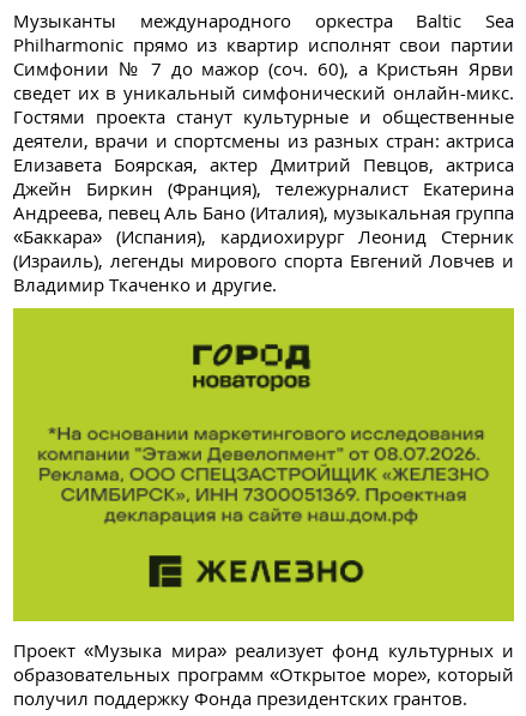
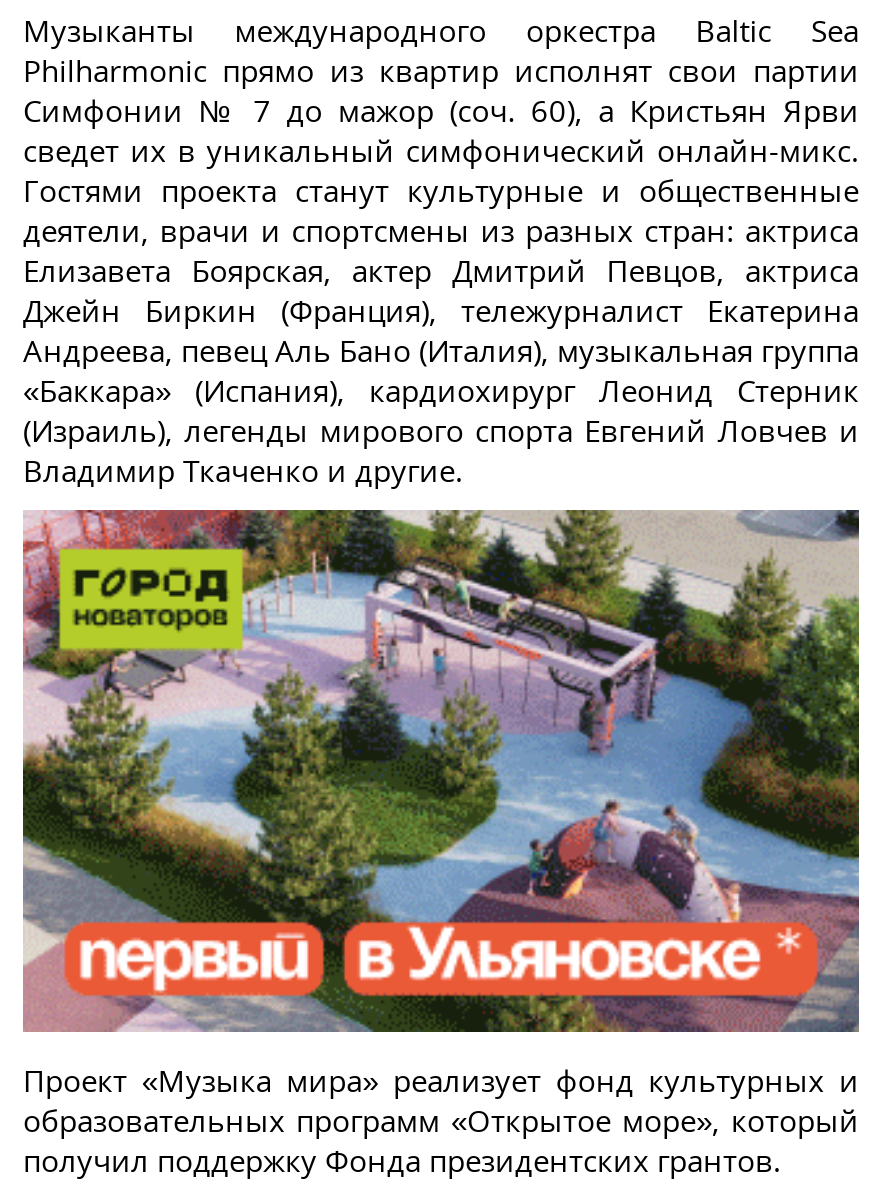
[12,307,515,622] [image] -> [21,508,861,1034] [image]

